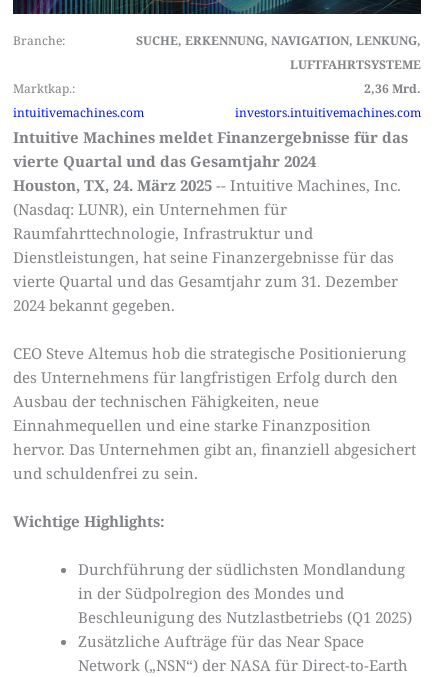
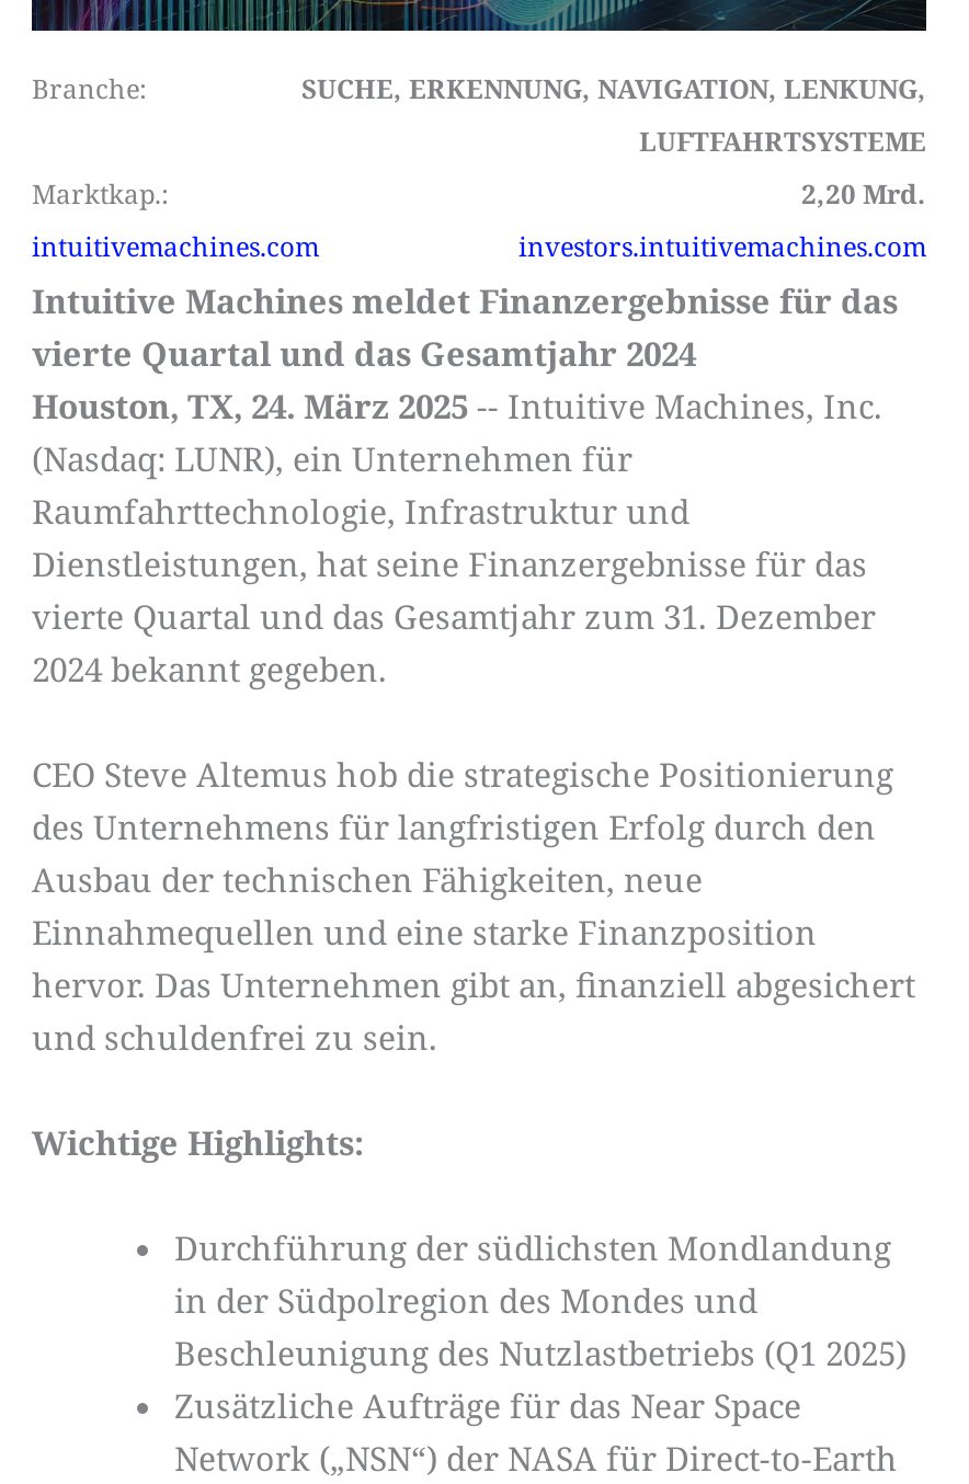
[364,80,421,97] 2,36 Mrd. -> [801,175,926,213] 2,20 Mrd.

